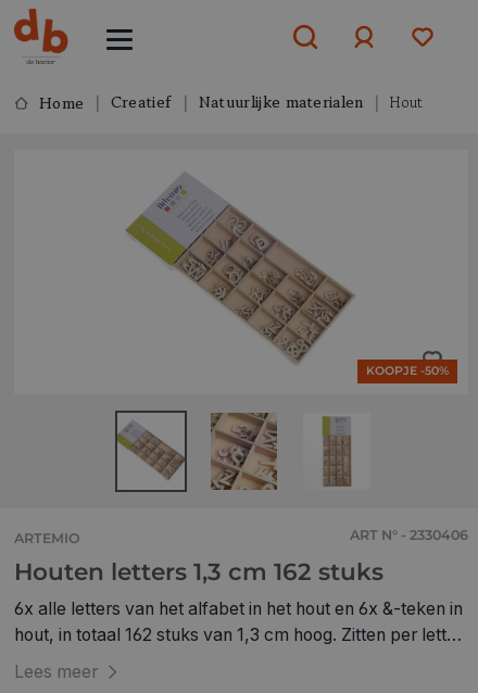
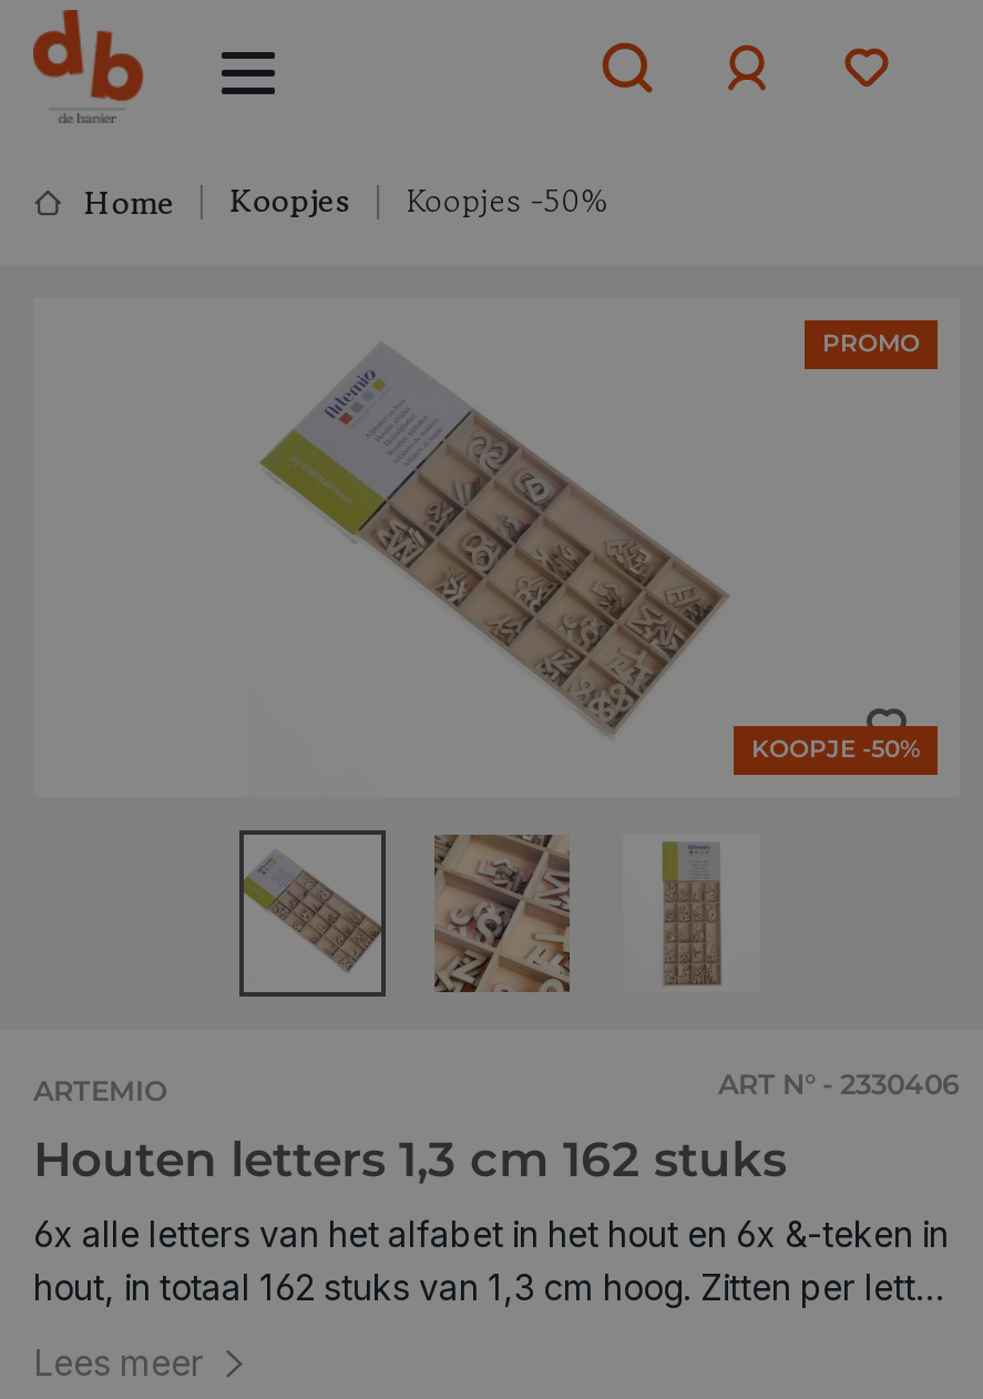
[111,90,423,113] Creatief | Natuurlijke materialen | Hout -> [230,176,920,359] Koopjes | Koopjes -50% | PROMO

